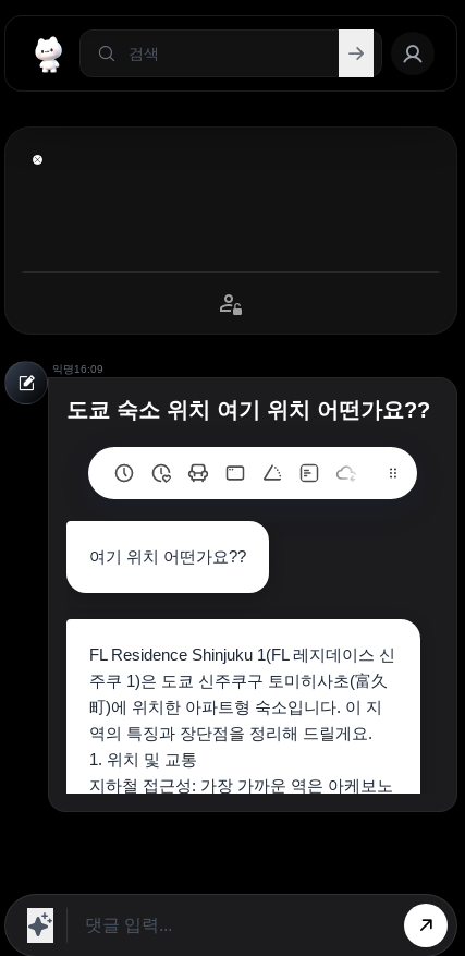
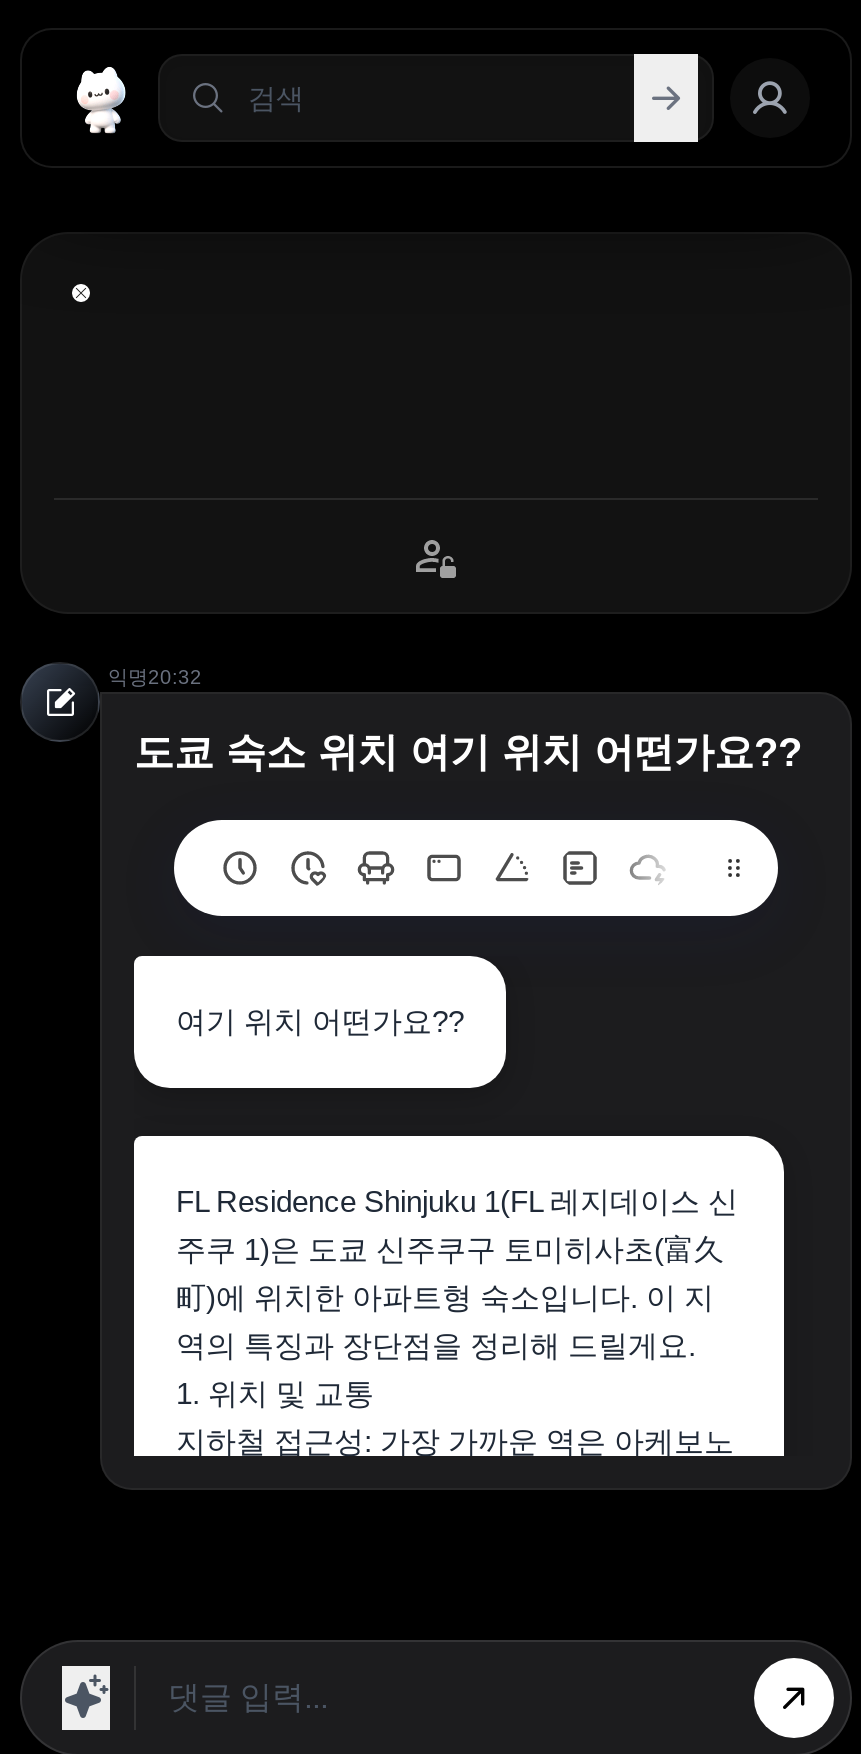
[52,363,103,375] 익명 16:09 -> [108,666,202,688] 익명 20:32

